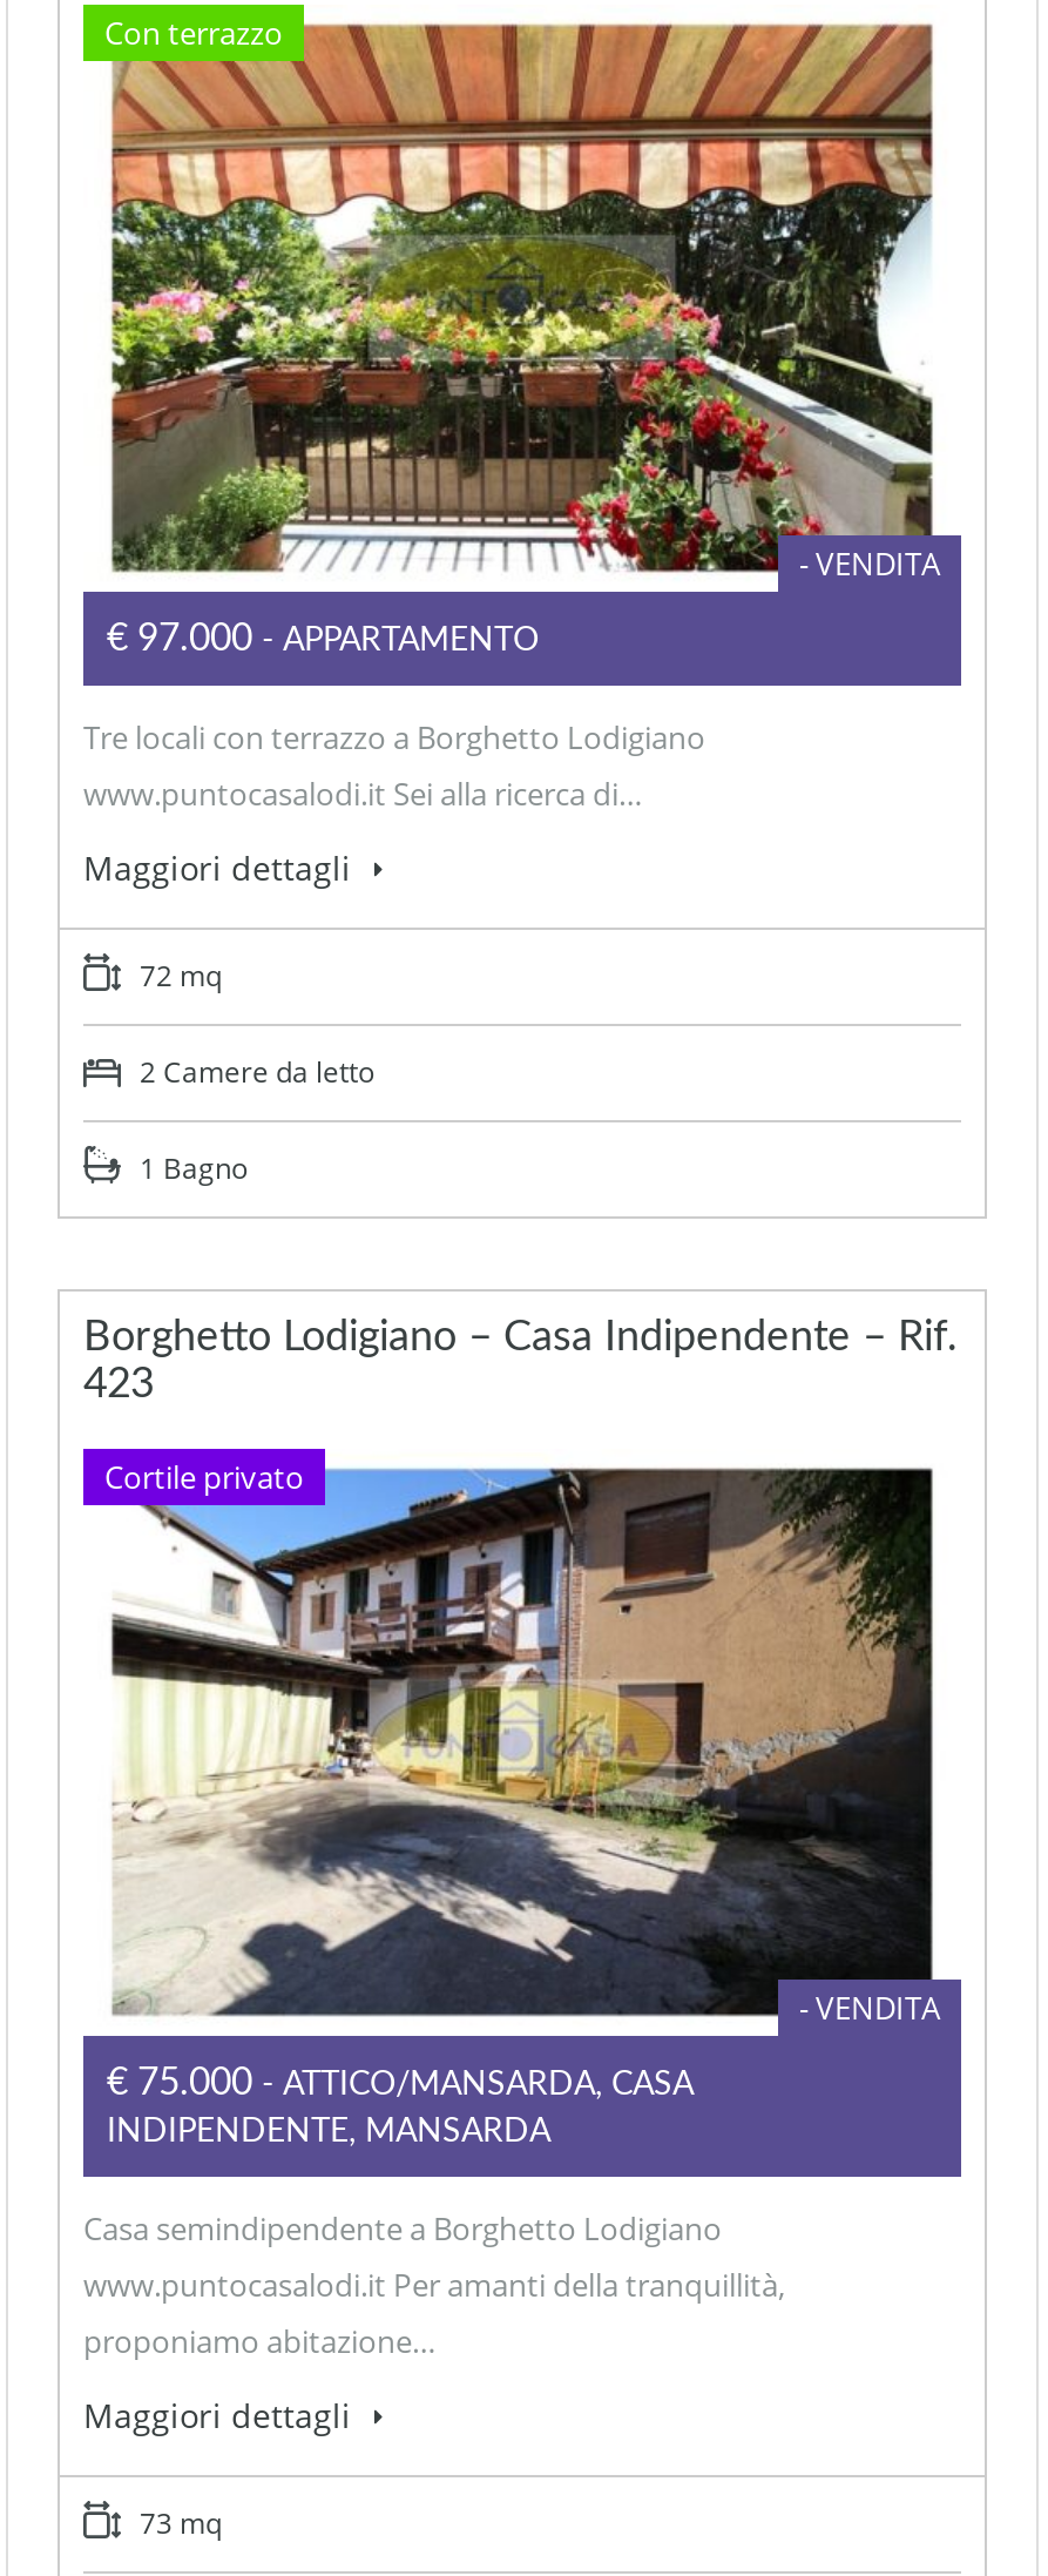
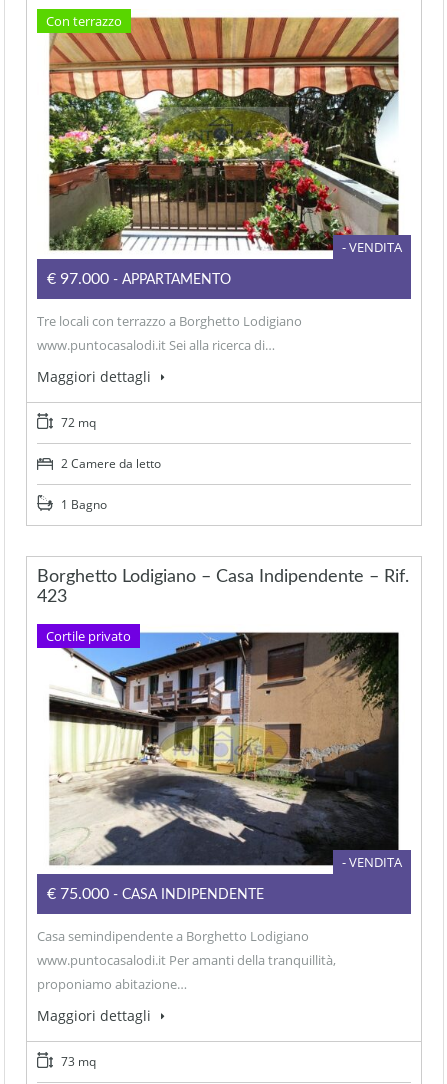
[107,2064,694,2148] €75.000 - ATTICO/MANSARDA, CASA | INDIPENDENTE, MANSARDA -> [60,886,264,902] €75.000 - CASA INDIPENDENTE

